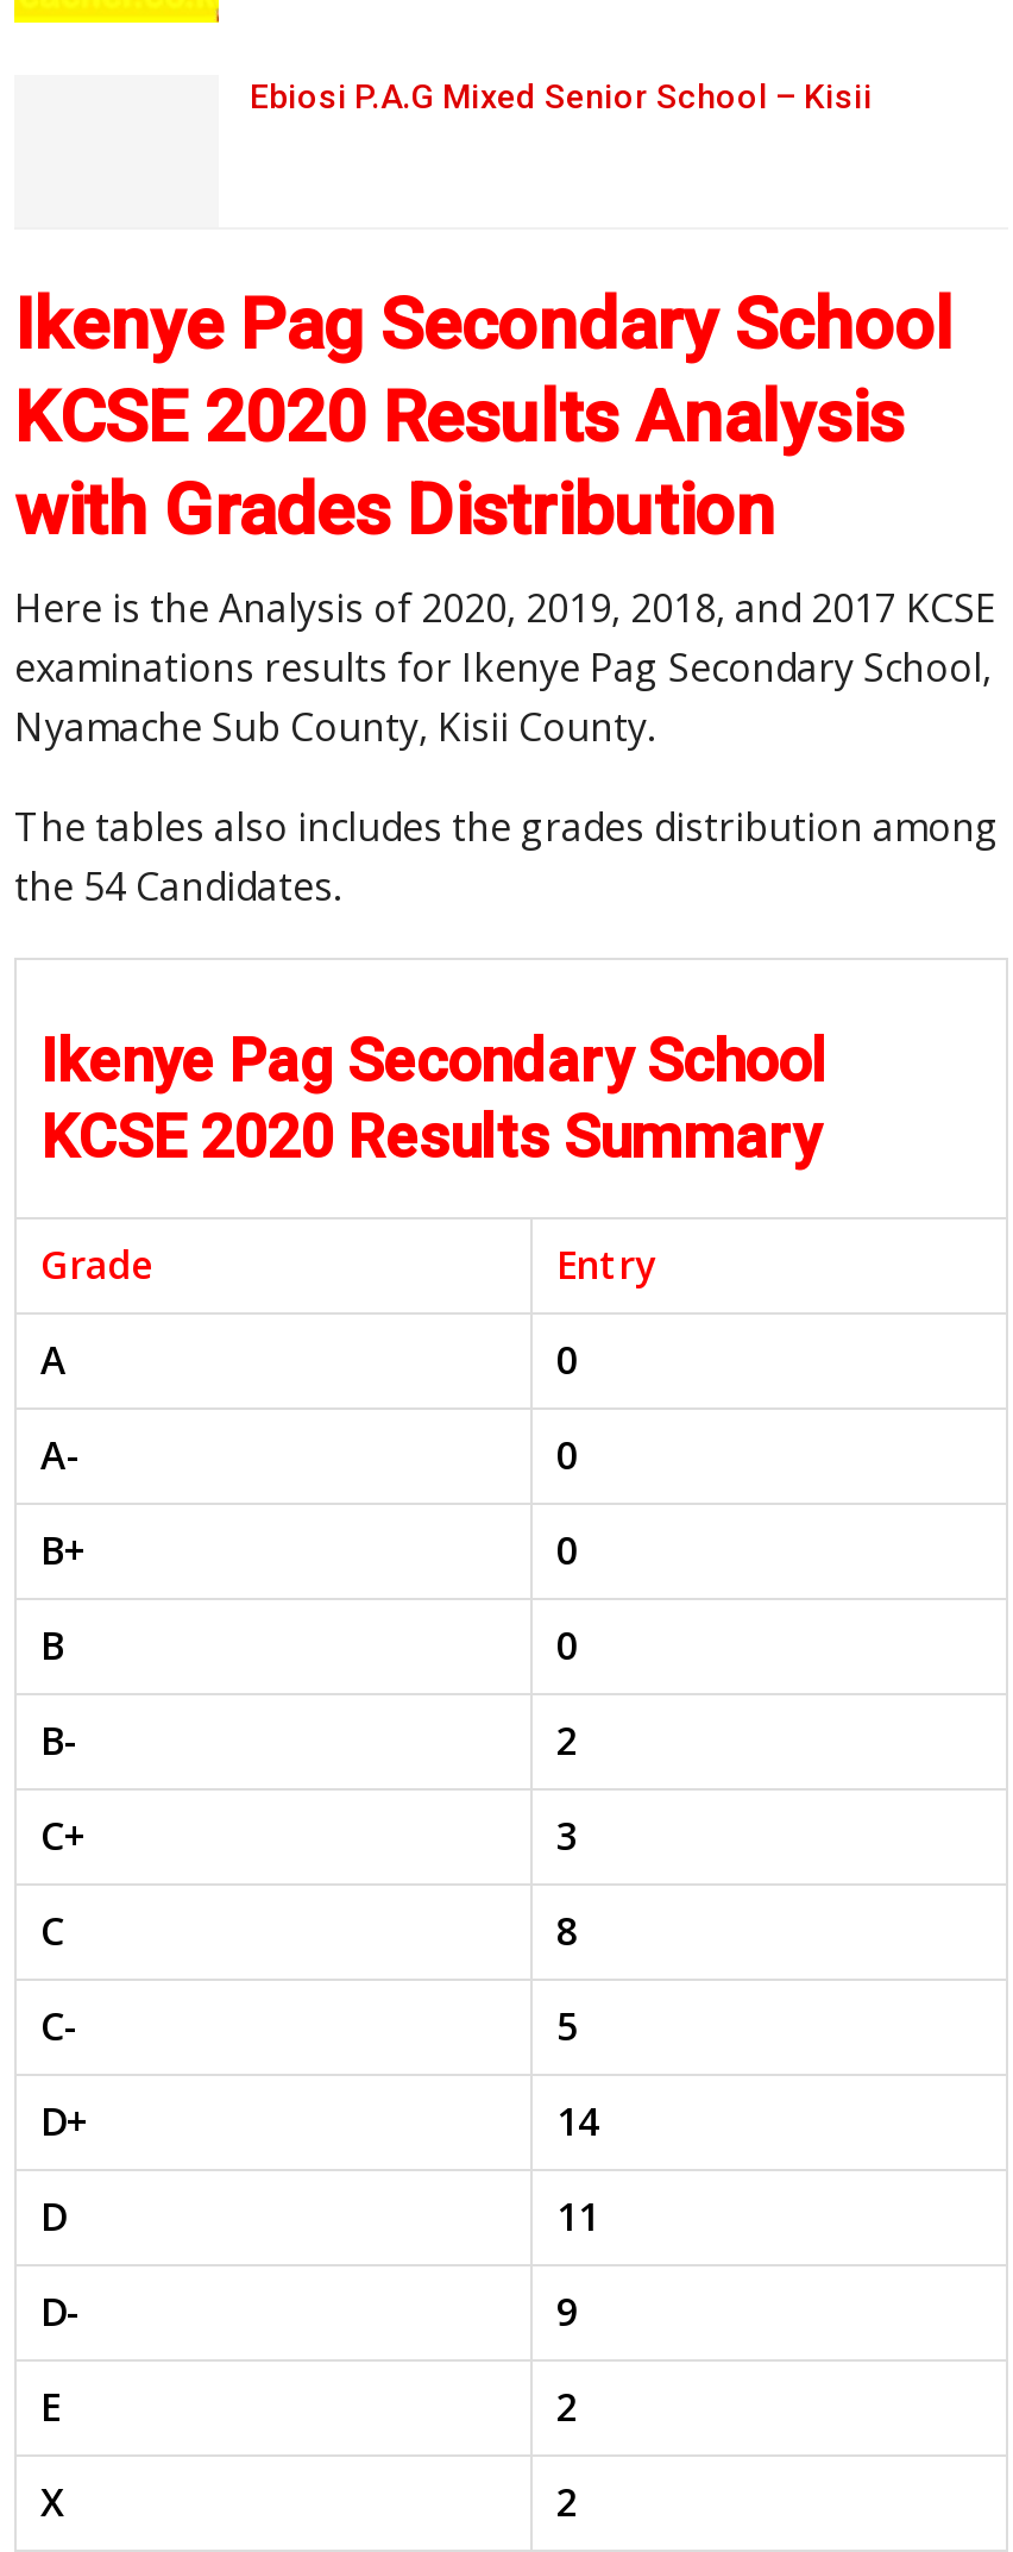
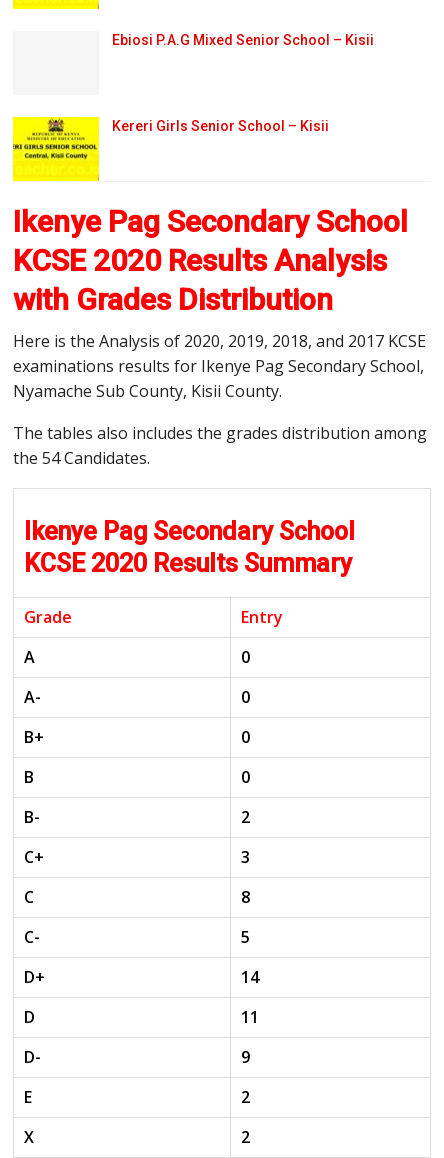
none -> [12,116,329,182] [image] | Kereri Girls Senior School – Kisii

